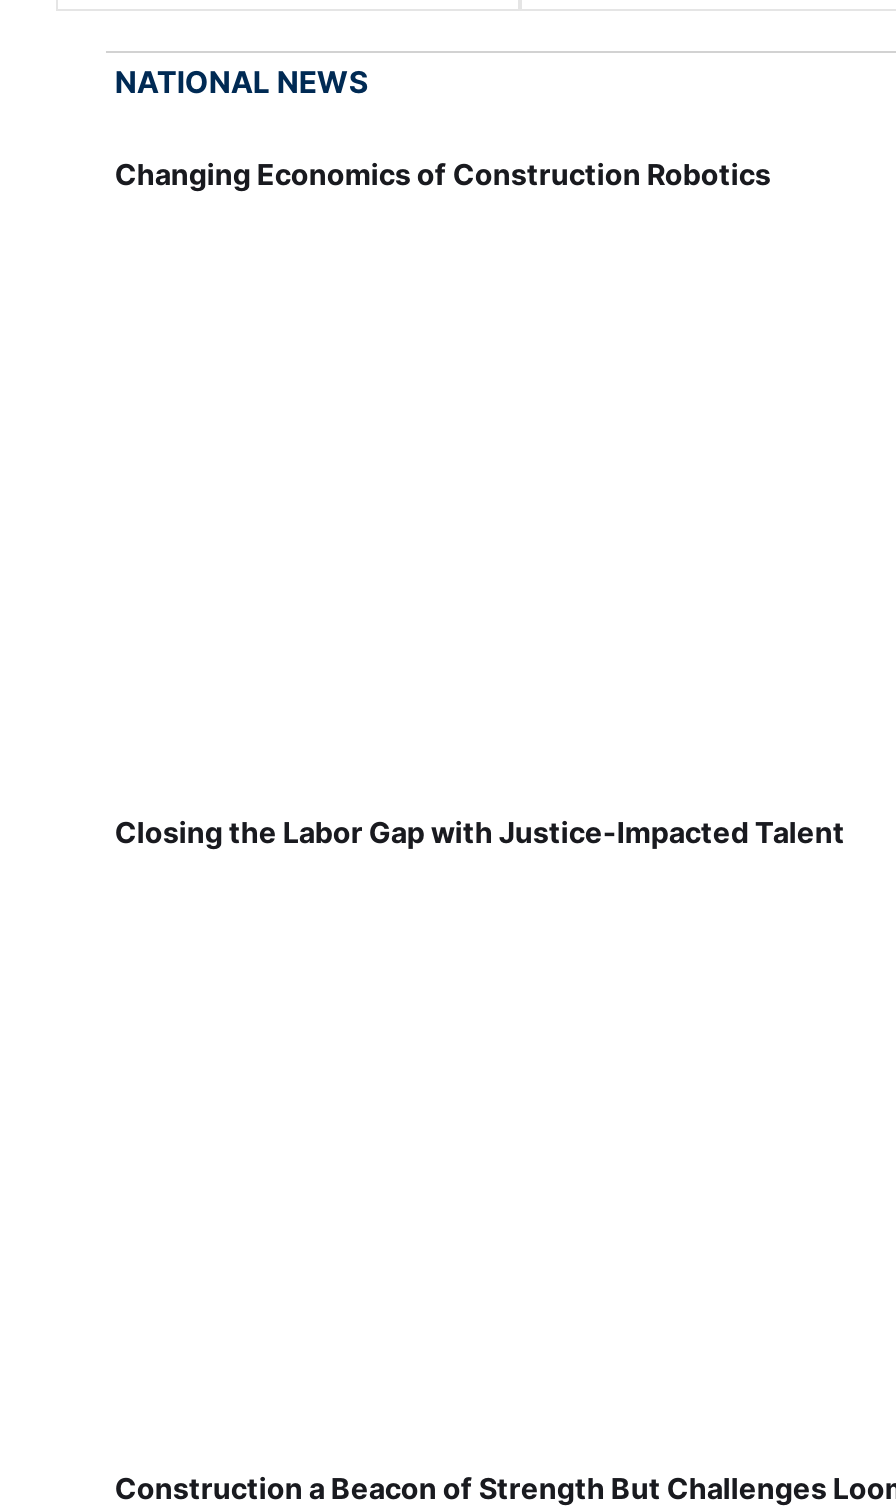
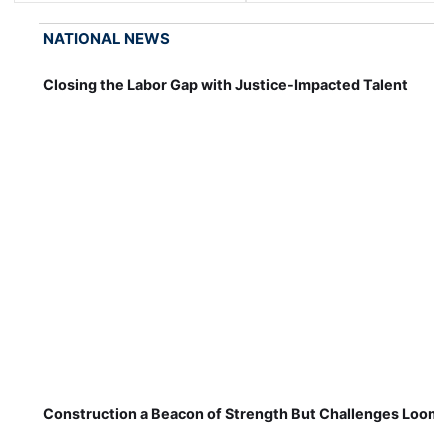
[115,158,771,192] Changing Economics of Construction Robotics -> none

